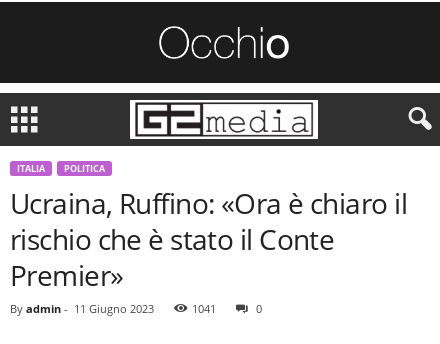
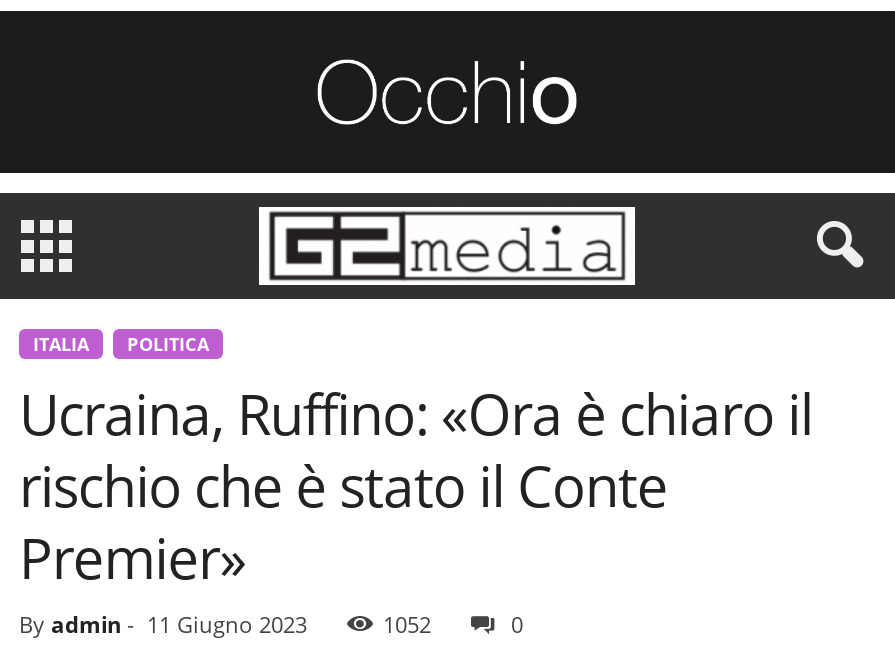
[192,301,216,316] 1041 -> [383,609,431,639] 1052

